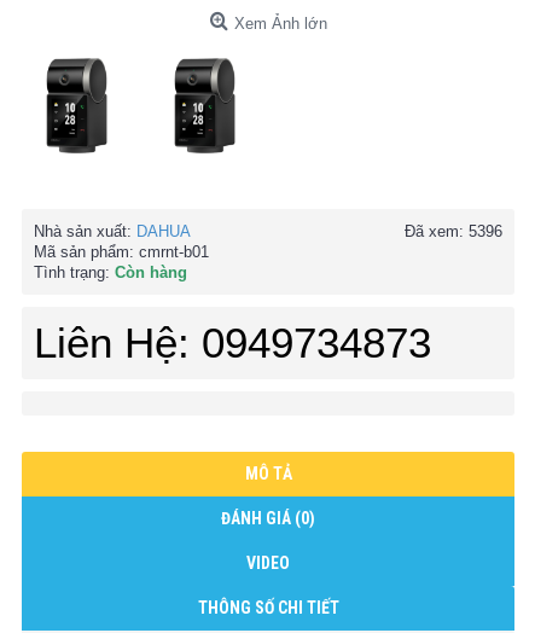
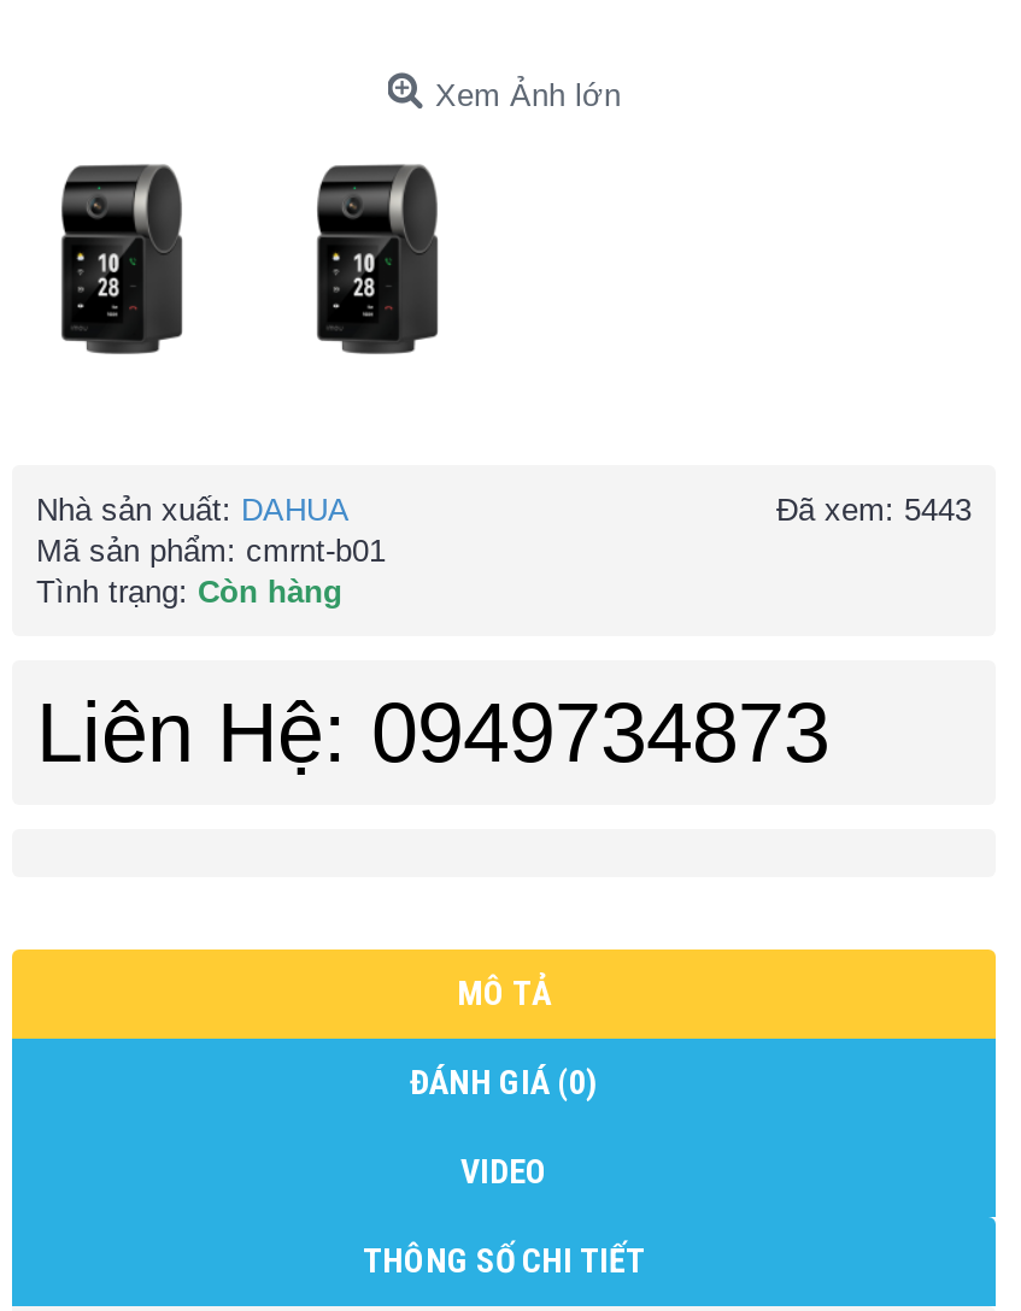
[405,222,502,240] Đã xem: 5396 -> [776,492,972,528] Đã xem: 5443

